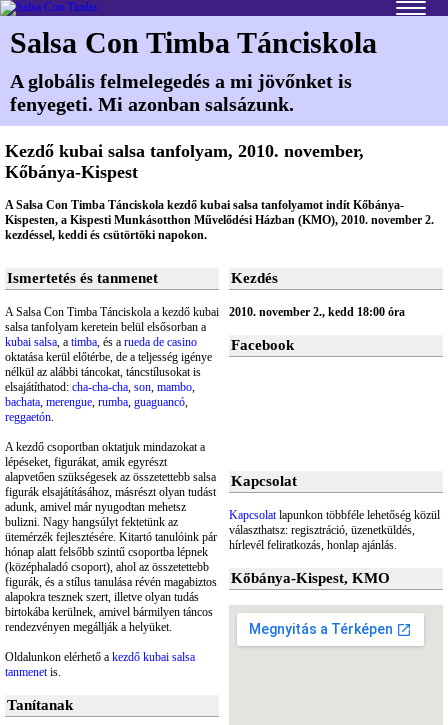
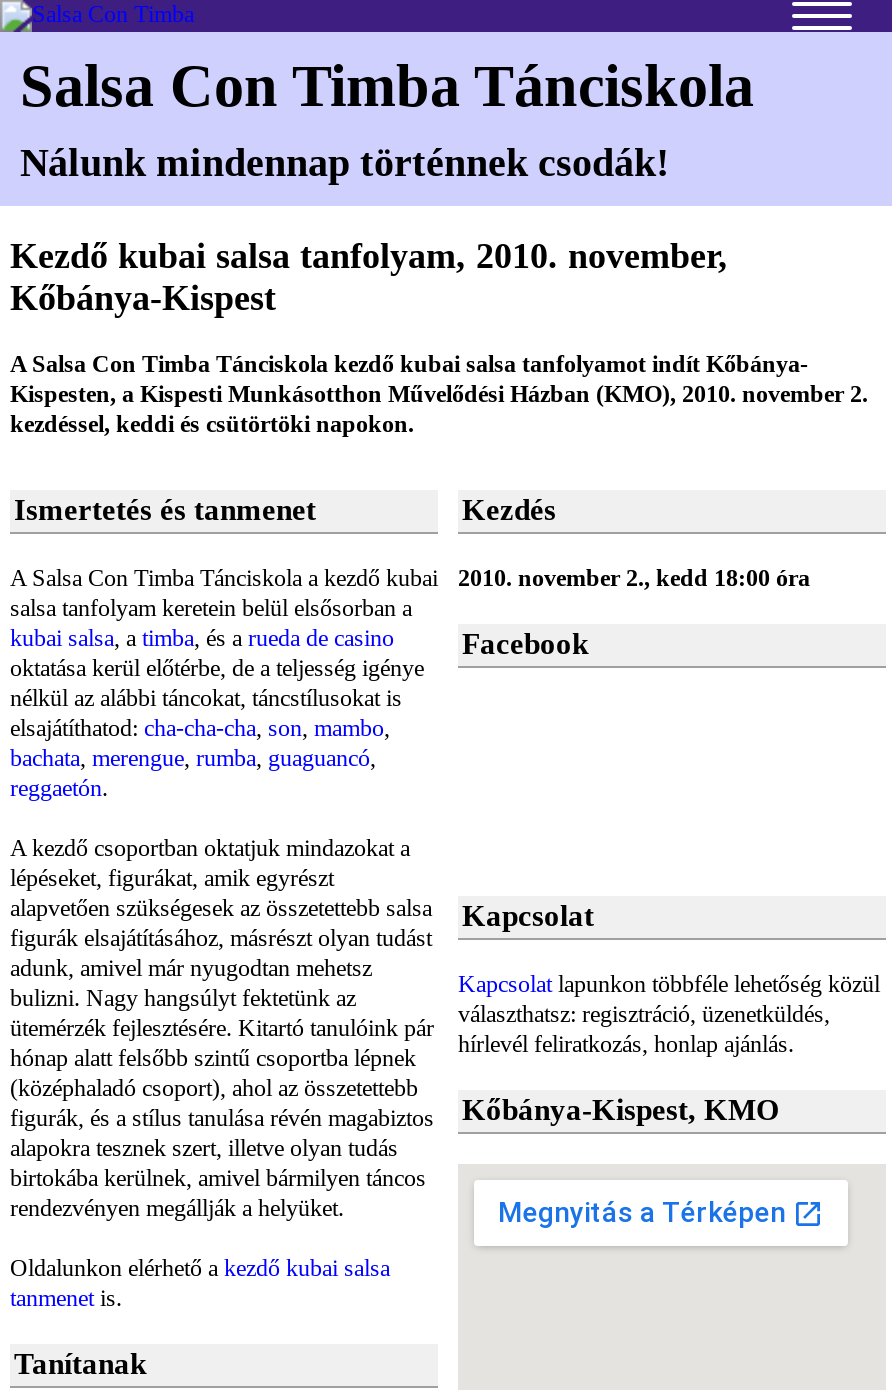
[10,70,352,115] A globális felmelegedés a mi jövőnket is | fenyegeti. Mi azonban salsázunk. -> [20,140,670,184] Nálunk mindennap történnek csodák!

